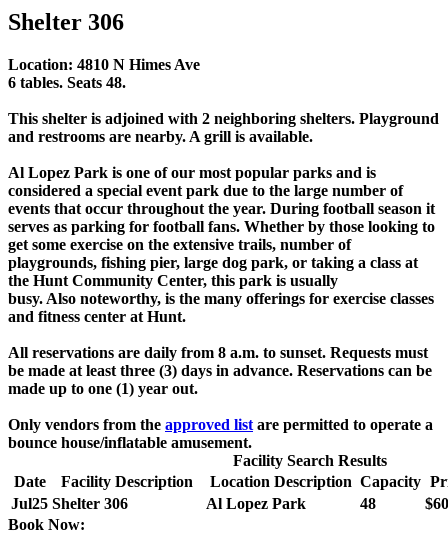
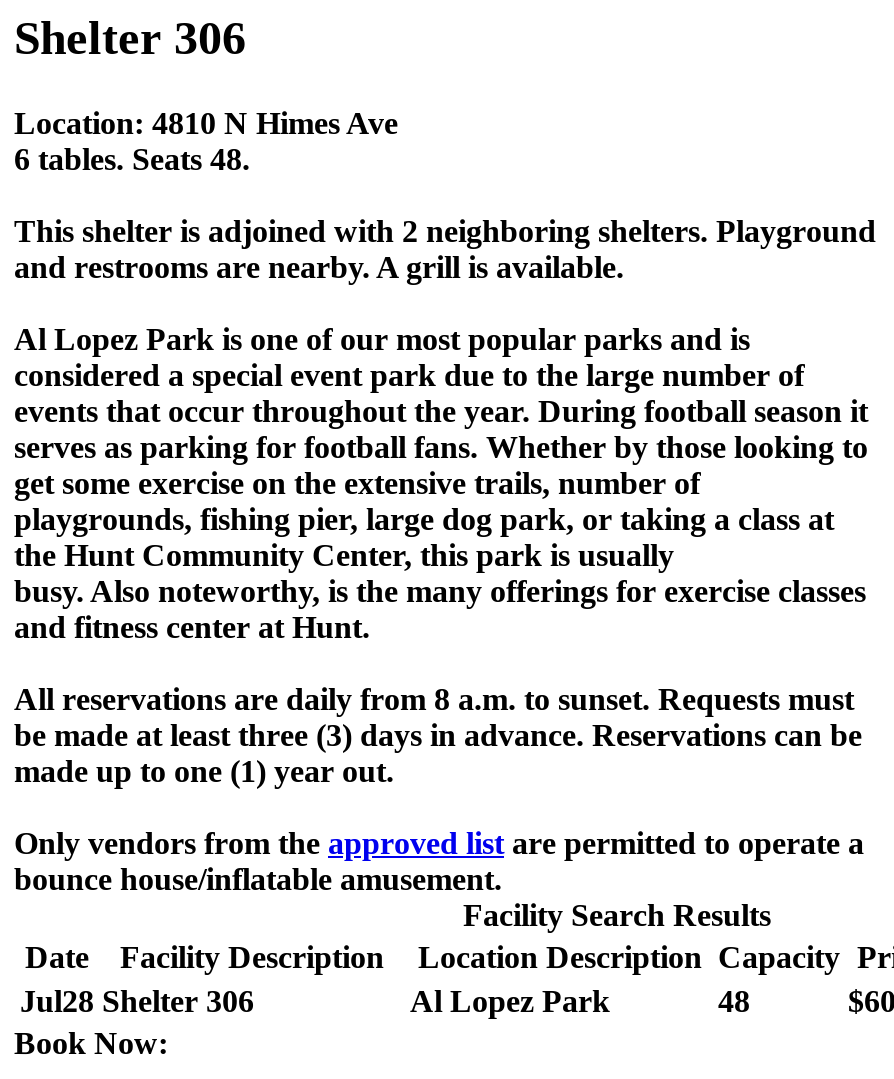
[11,495,128,512] Jul25 Shelter 306 -> [20,985,254,1019] Jul28 Shelter 306

